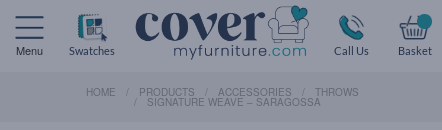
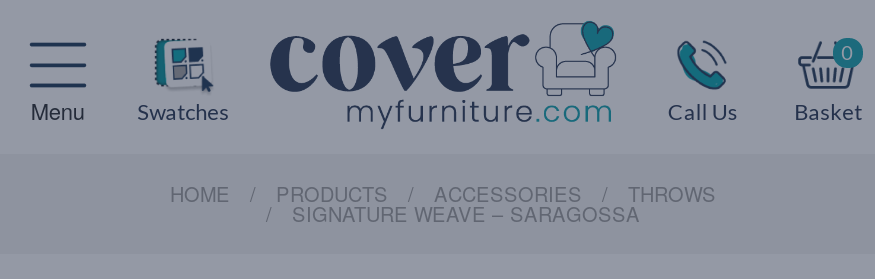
none -> [841,40,853,64] 0

